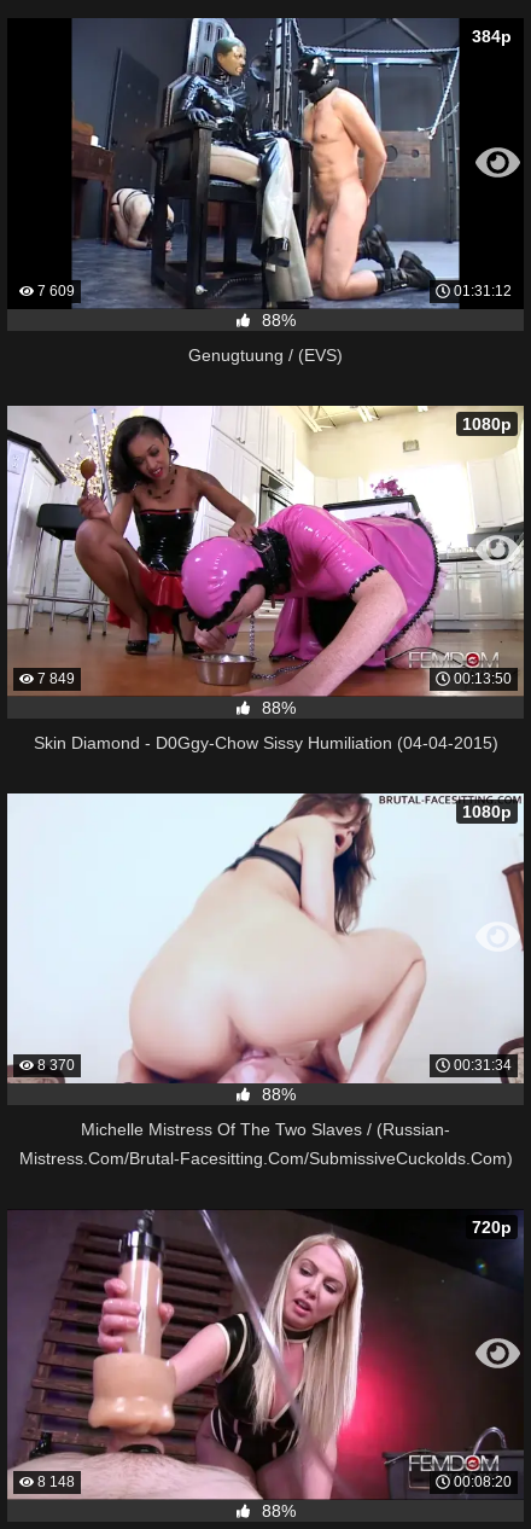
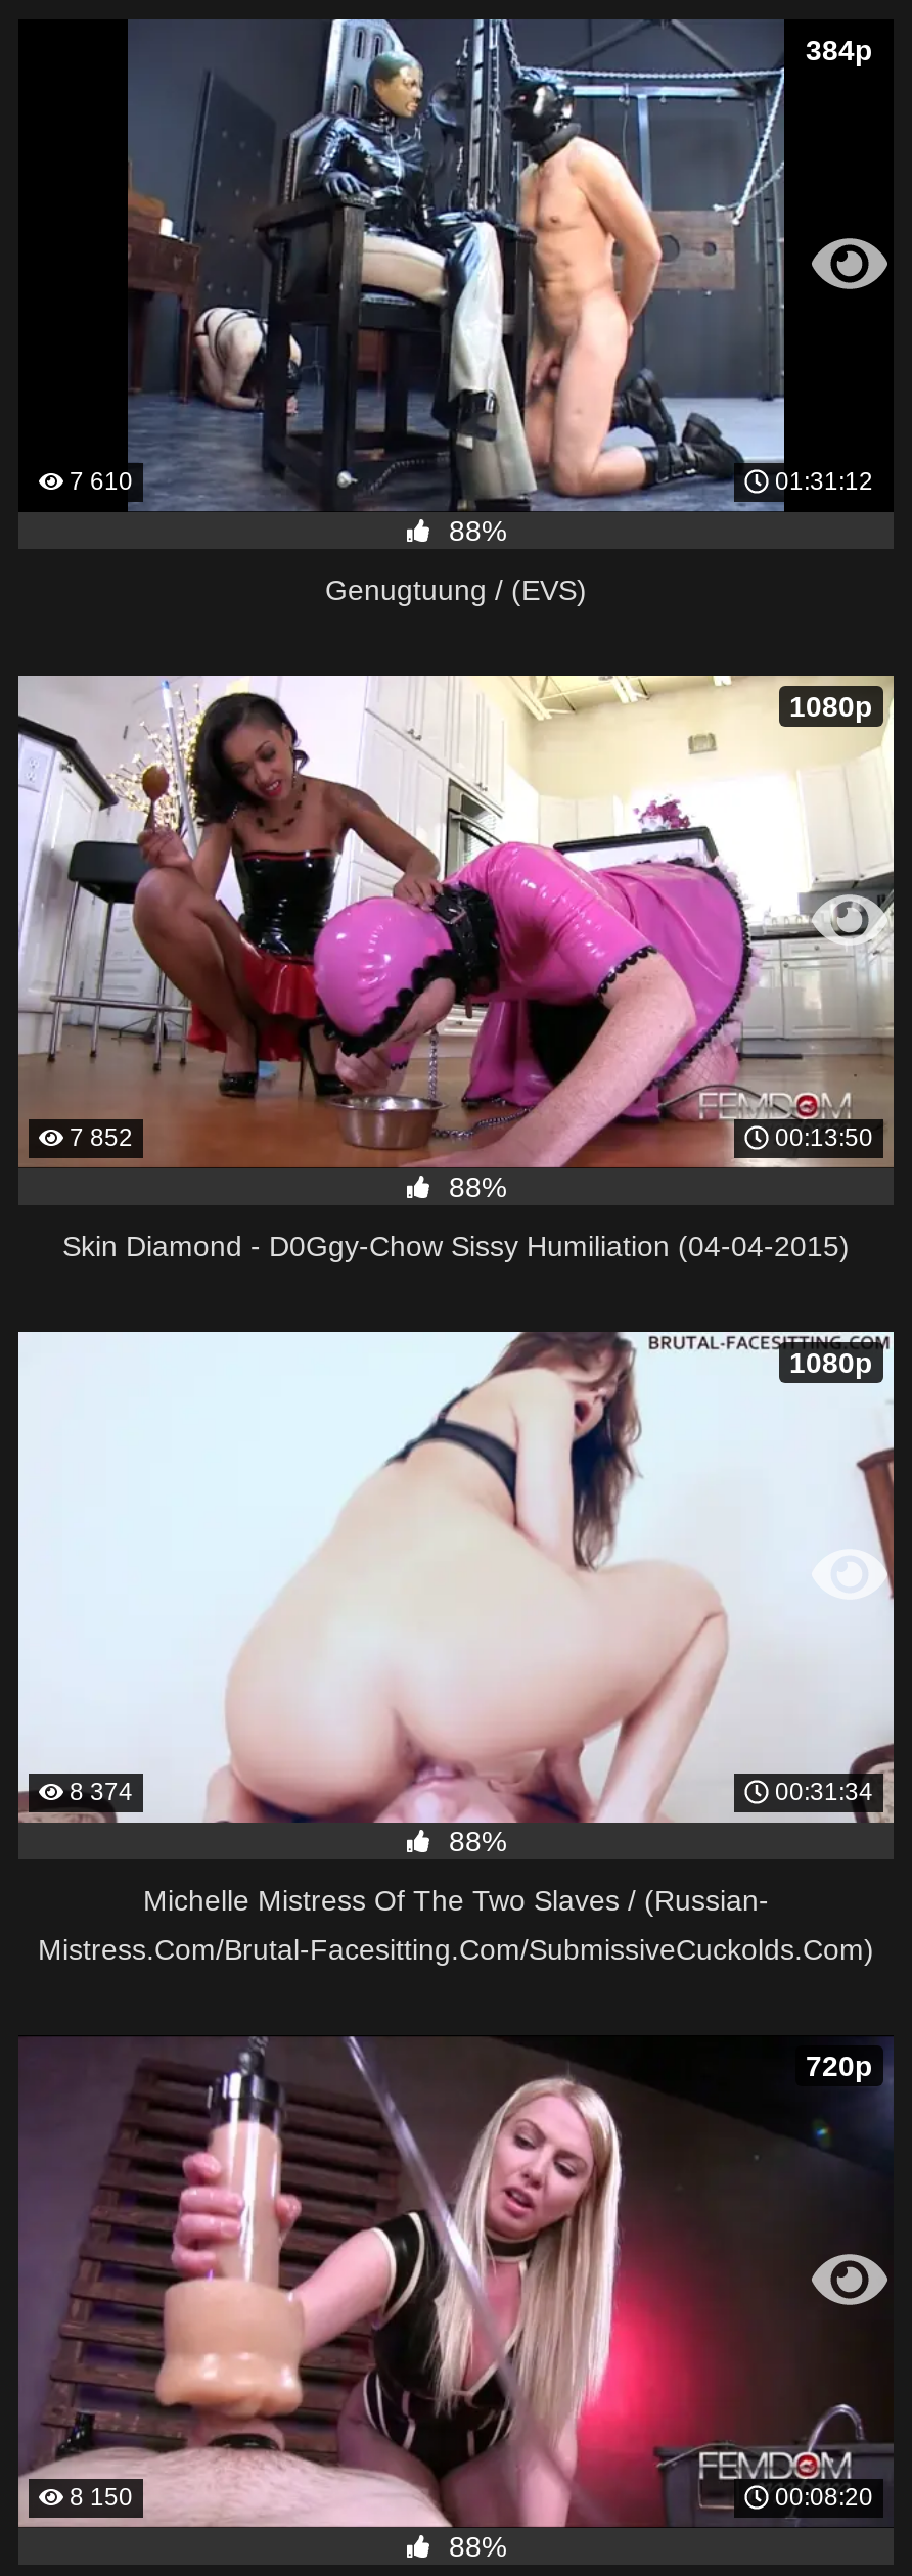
[34,283,75,300] 7 609 -> [63,467,133,496] 7 610
[34,670,75,687] 7 849 -> [63,1123,133,1151] 7 852
[34,1057,75,1074] 8 370 -> [63,1779,133,1807] 8 374
[34,1474,75,1491] 8 148 -> [63,2483,133,2512] 8 150

